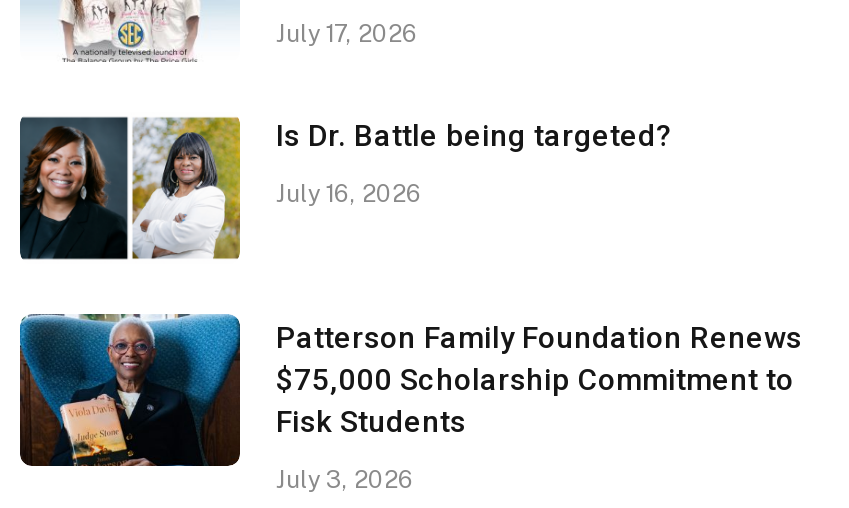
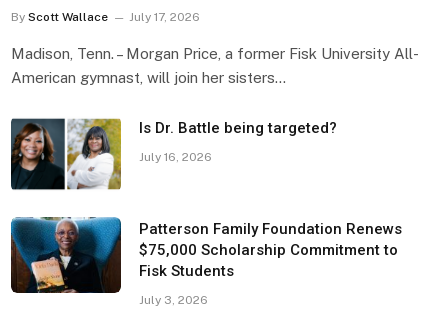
none -> [11,10,108,24] By Scott Wallace
none -> [11,45,419,86] Madison, Tenn. – Morgan Price, a former Fisk University All- | American gymnast, will join her sisters…

